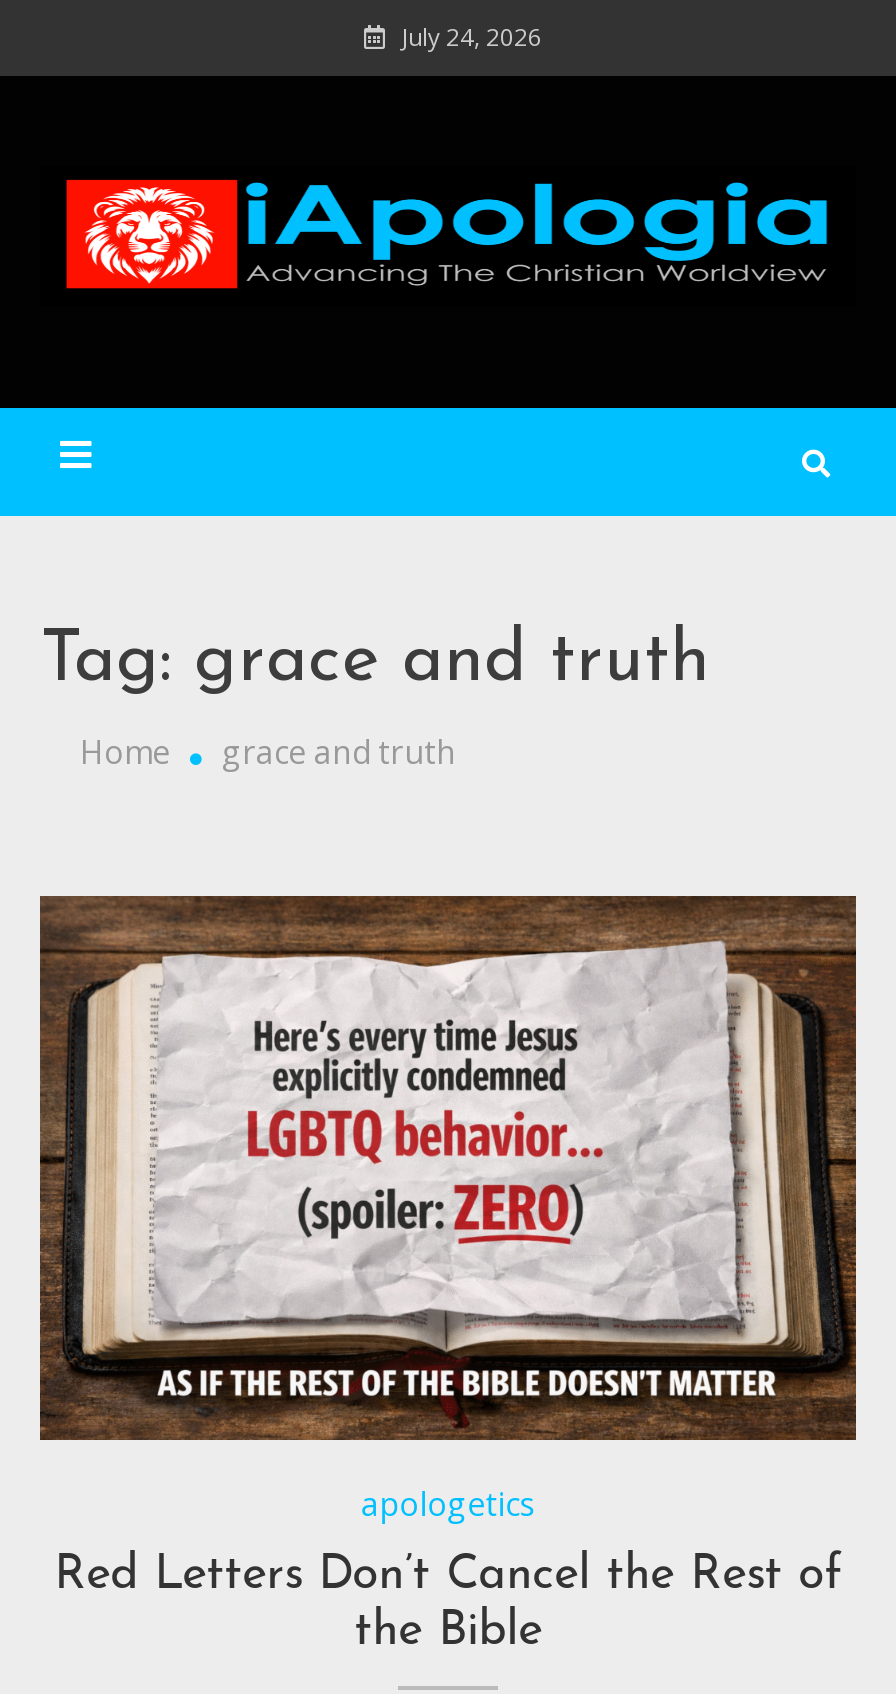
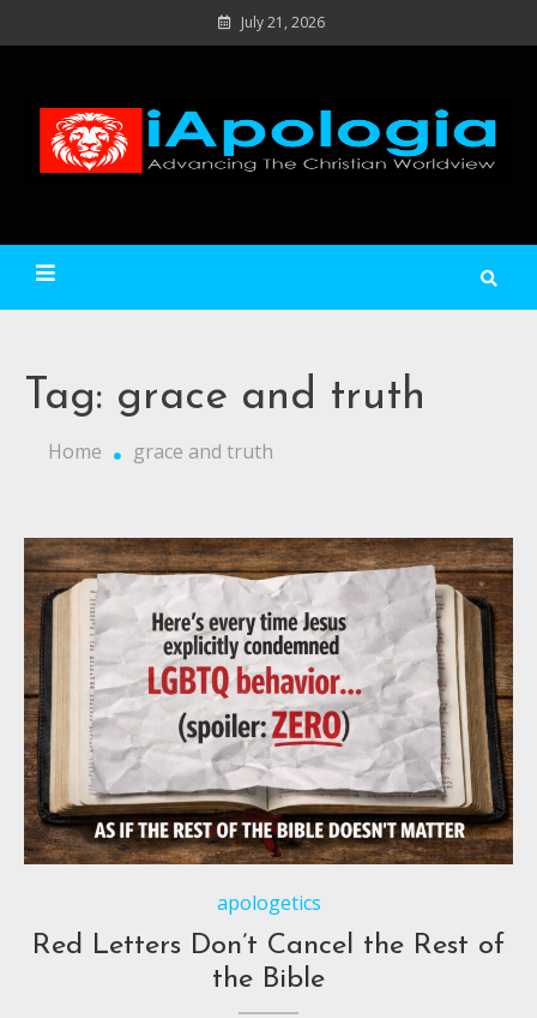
[396,20,542,54] July 24, 2026 -> [237,12,325,32] July 21, 2026

